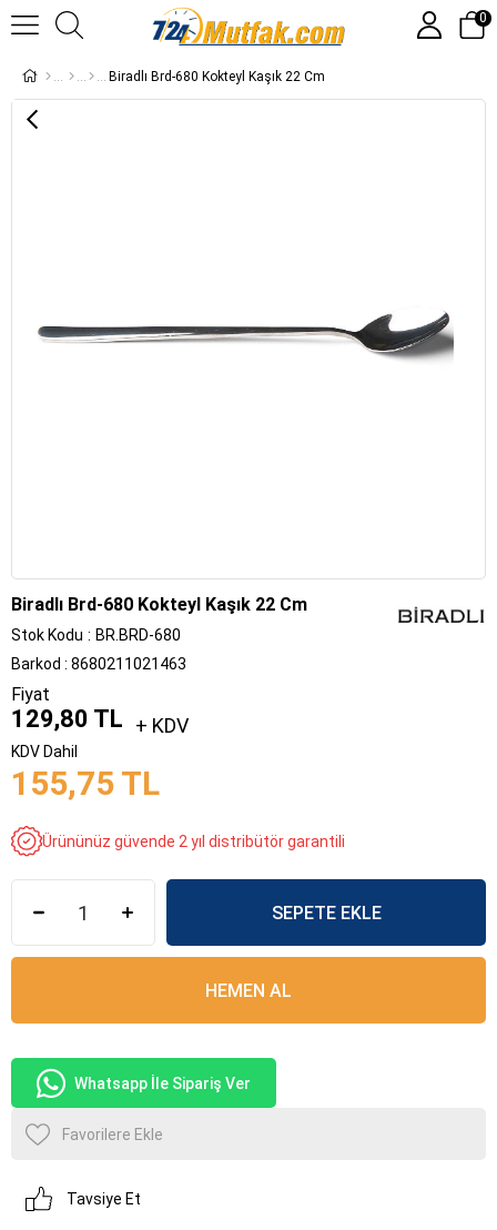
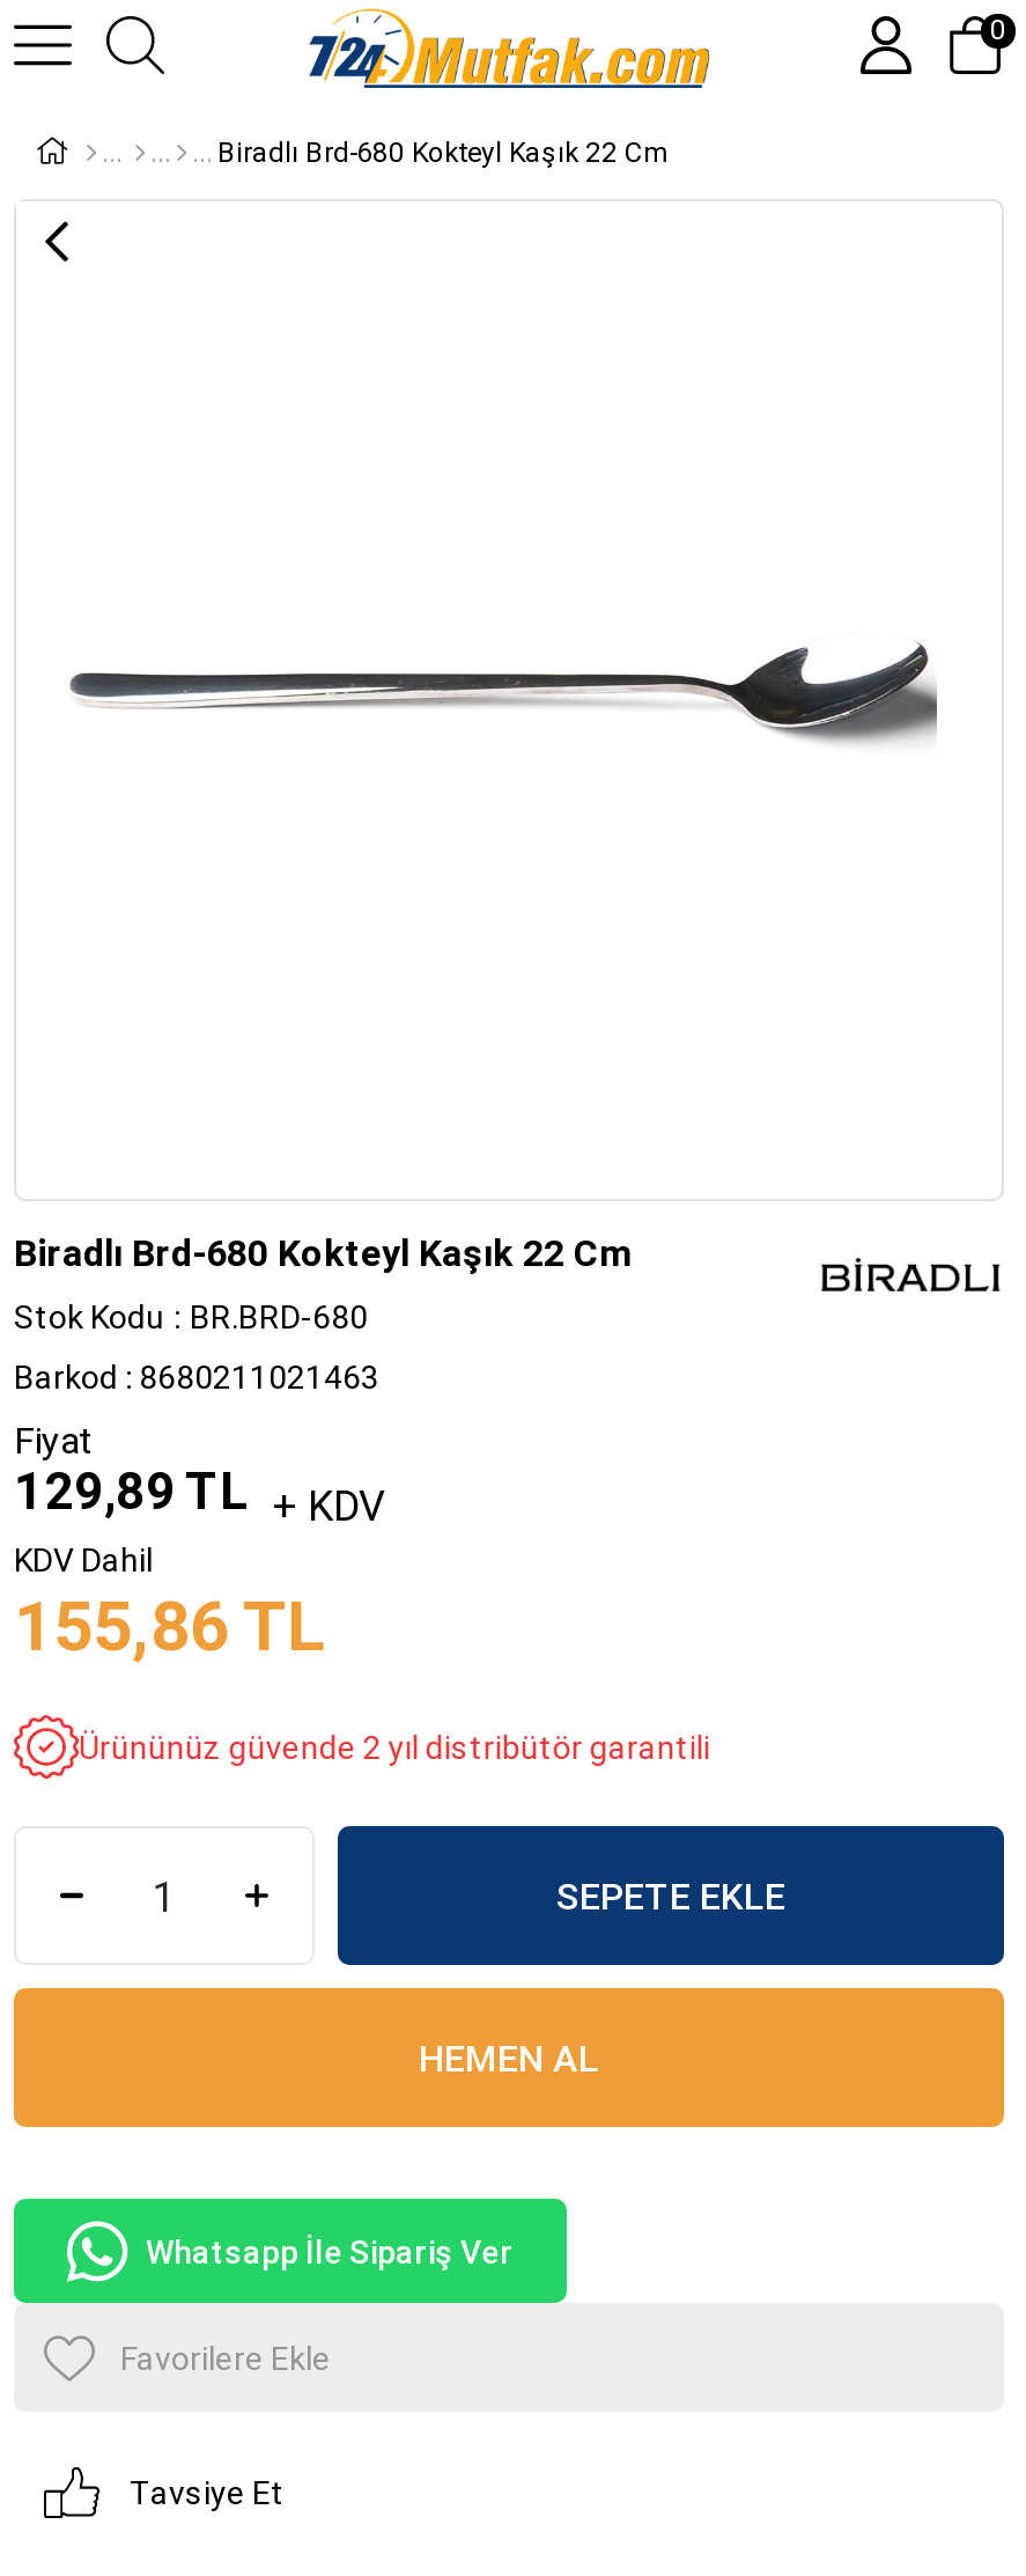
[11,705,189,737] 129,80 TL + KDV -> [14,1462,384,1529] 129,89 TL + KDV
[11,763,160,802] 155,75 TL -> [14,1585,324,1666] 155,86 TL

